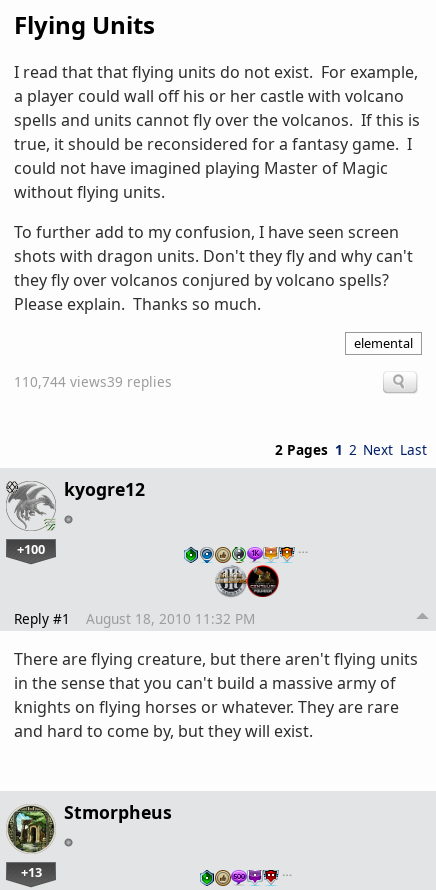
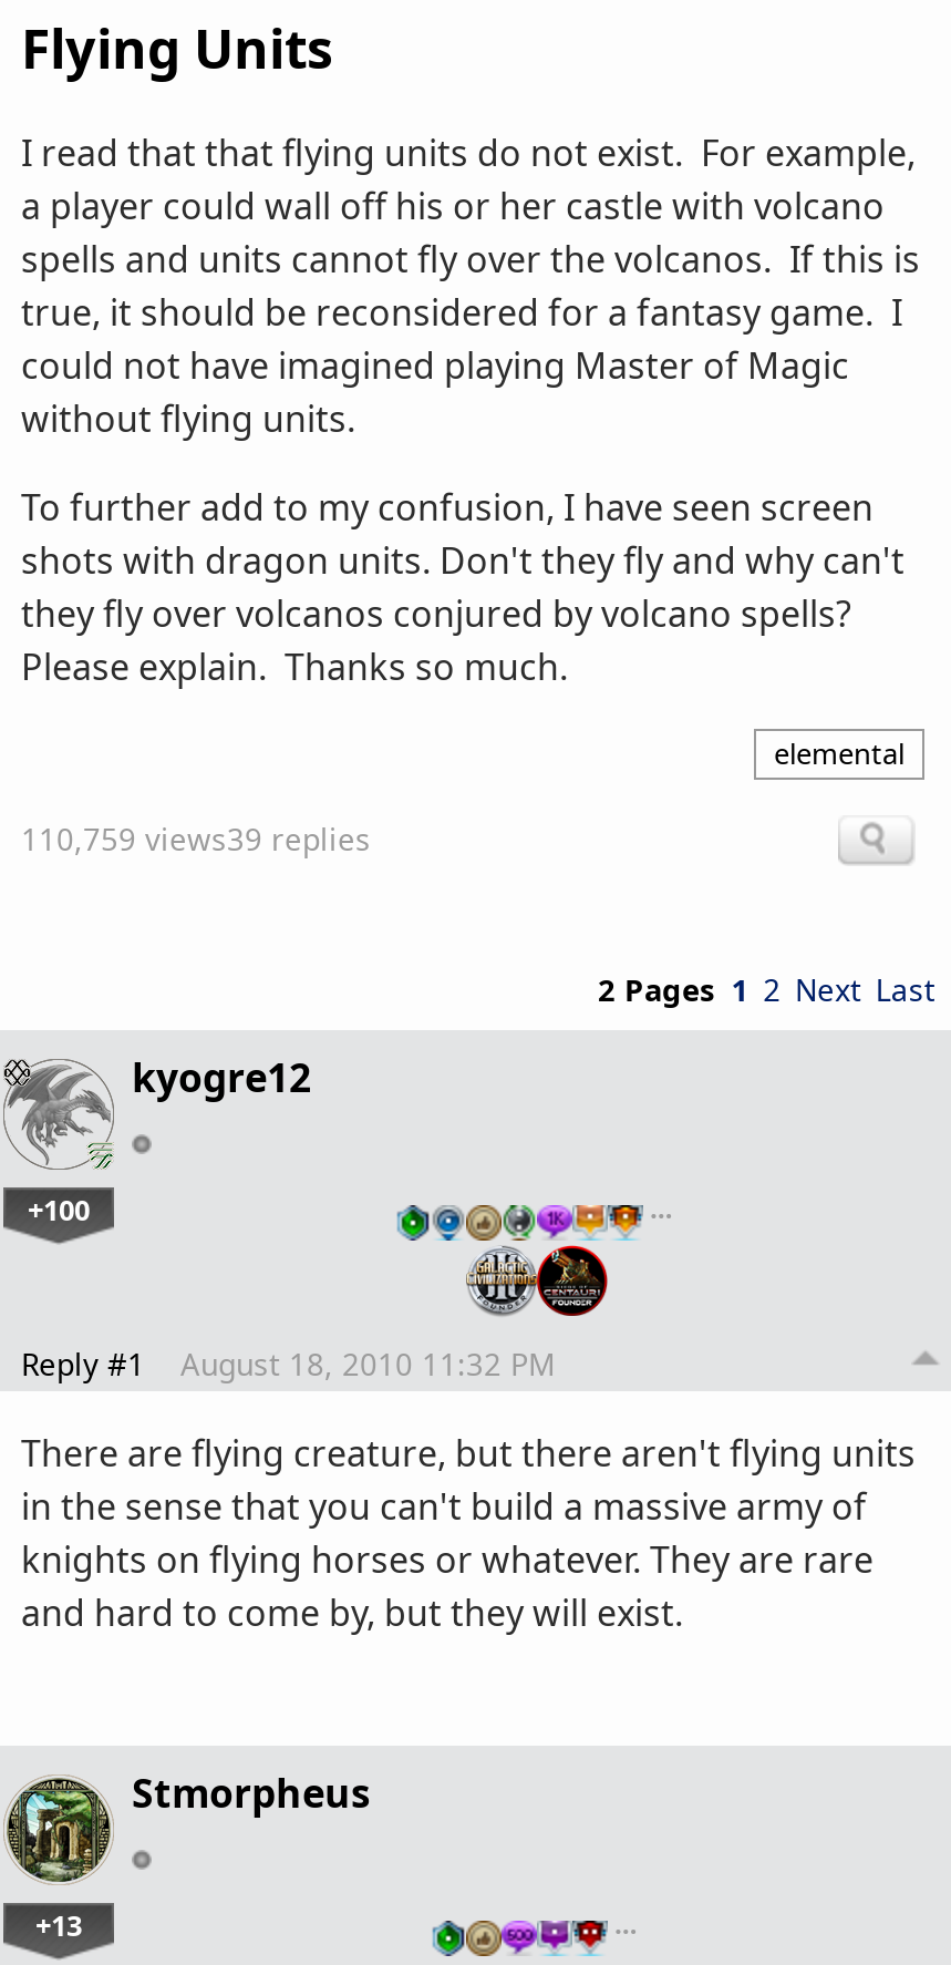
[14,372,172,391] 110,744 views39 replies -> [21,817,371,859] 110,759 views39 replies

